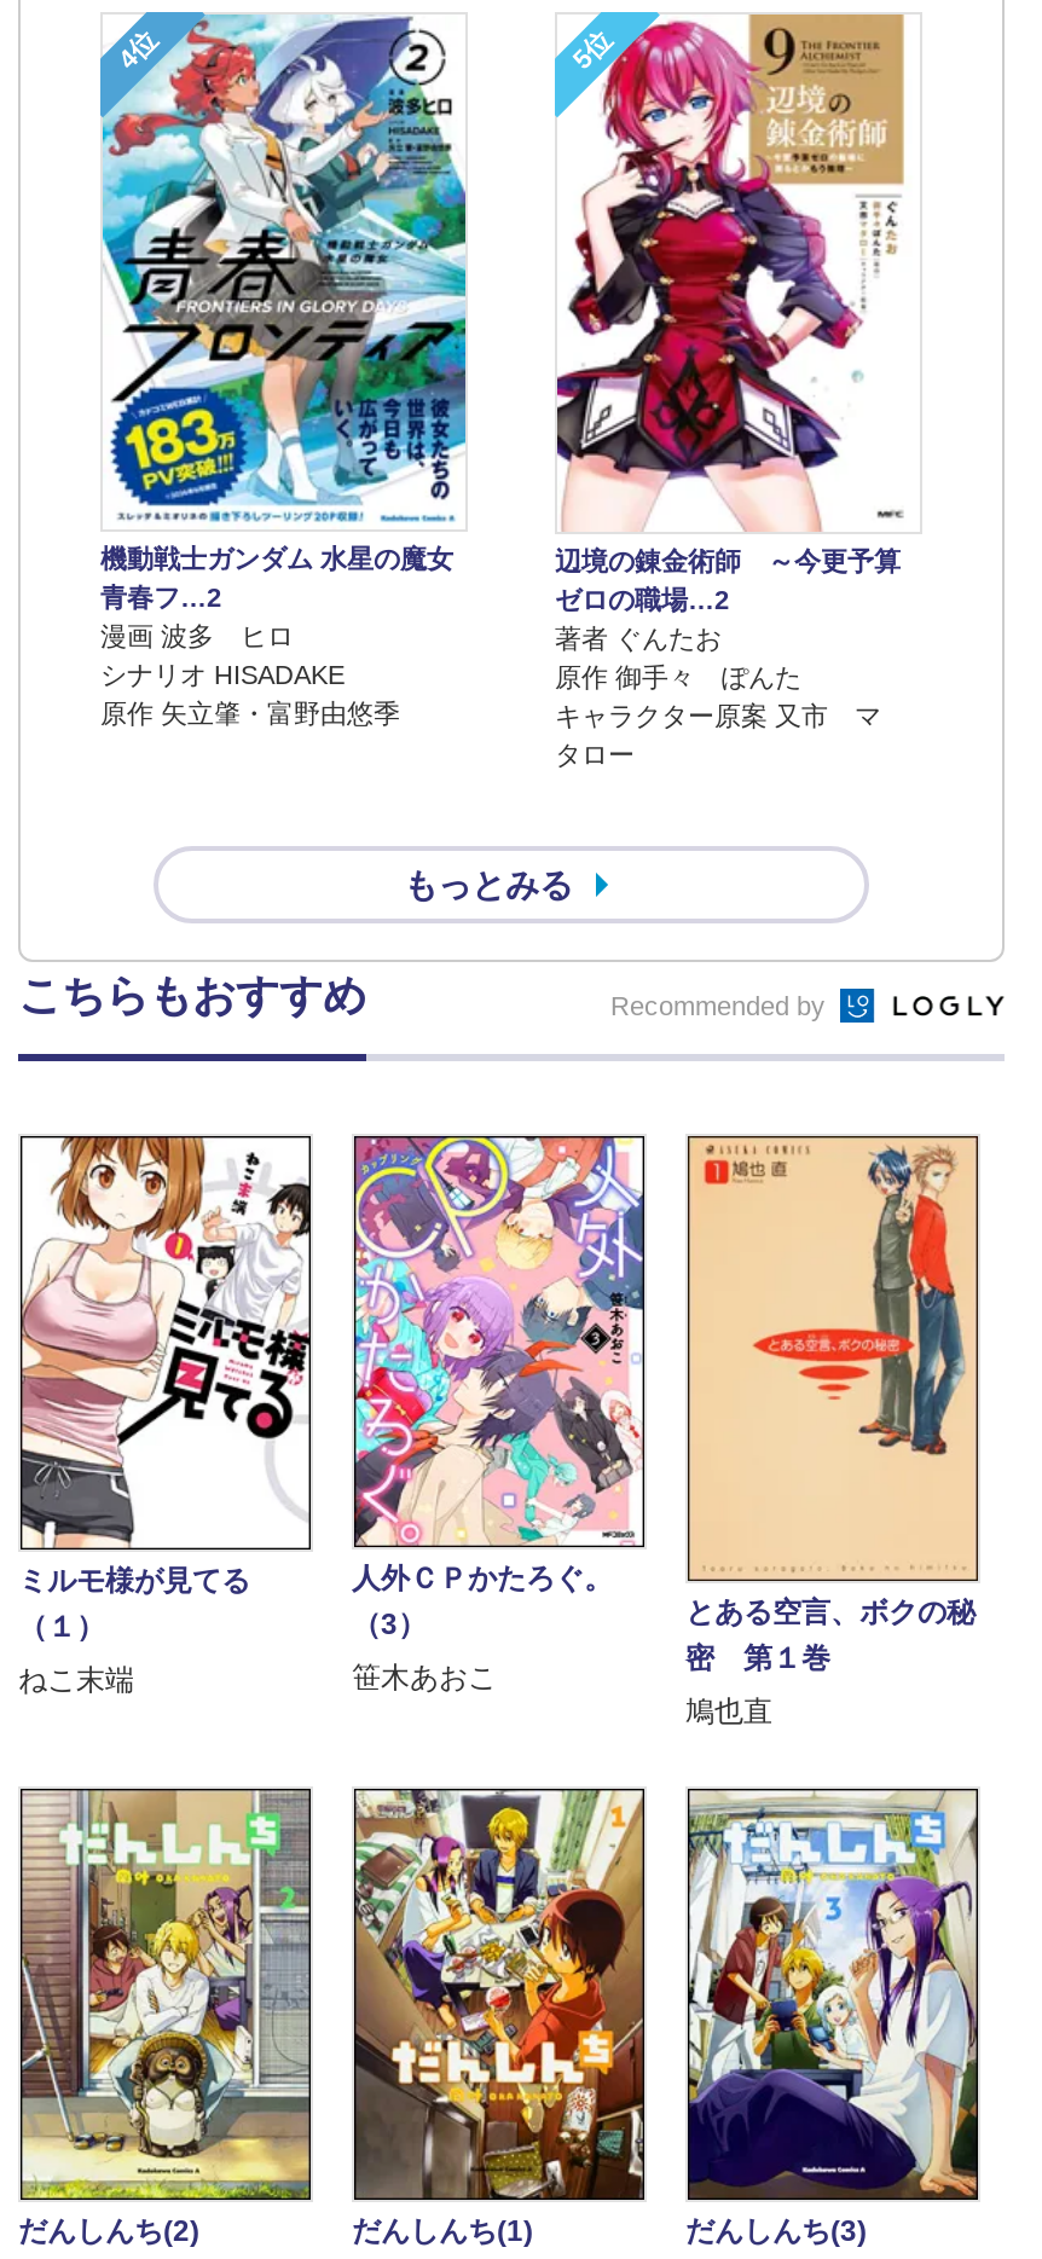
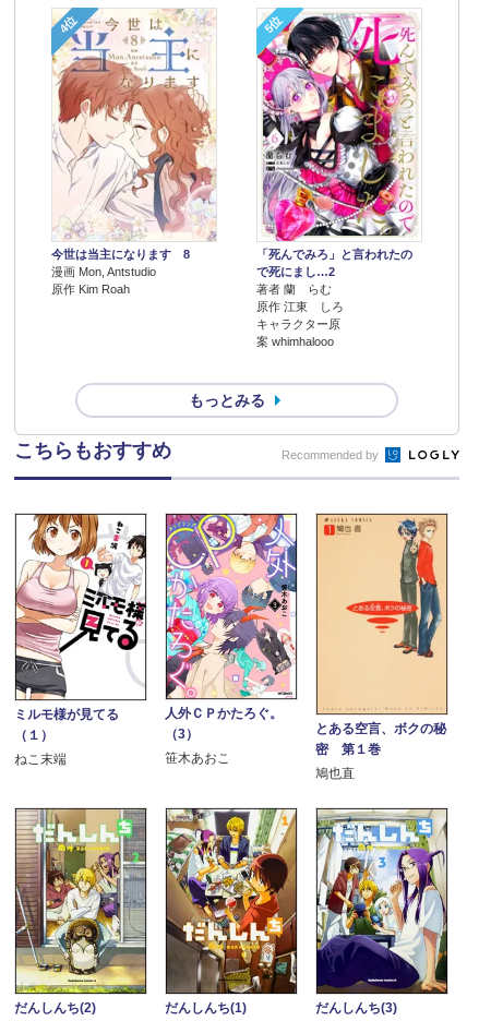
[100,12,468,728] [image] | 機動戦士ガンダム 水星の魔女 | 青春フ…2 | 漫画 波多 ヒロ | シナリオ HISADAKE | 原作 矢立肇・富野由悠季 -> [51,9,217,296] [image] | 今世は当主になります 8 | 漫画 Mon, Antstudio | 原作 Kim Roah
[555,12,910,768] [image] | 辺境の錬金術師 ～今更予算 | ゼロの職場…2 | 著者 ぐんたお | 原作 御手々 ぽんた | キャラクター原案 又市 マ | タロー -> [256,9,419,348] [image] | 「死んでみろ」と言われたの | で死にまし…2 | 著者 蘭 らむ | 原作 江東 しろ | キャラクター原 | 案 whimhalooo

